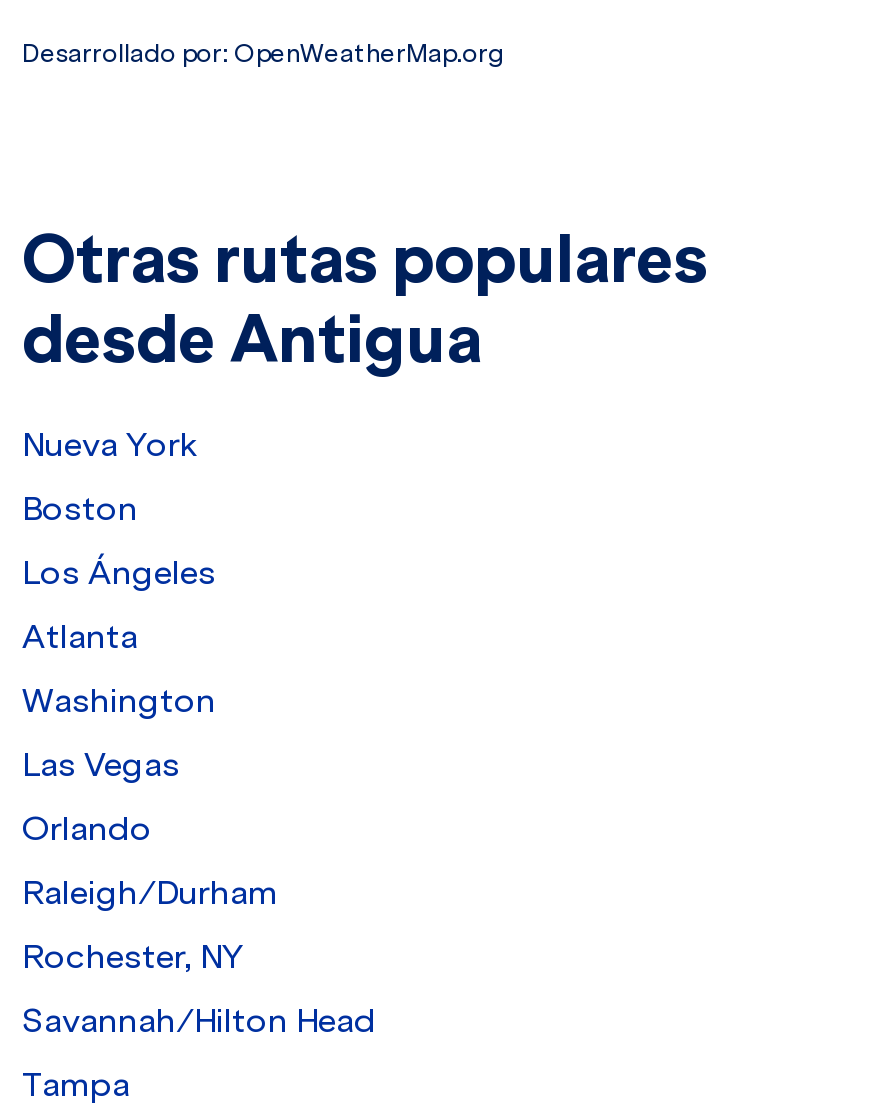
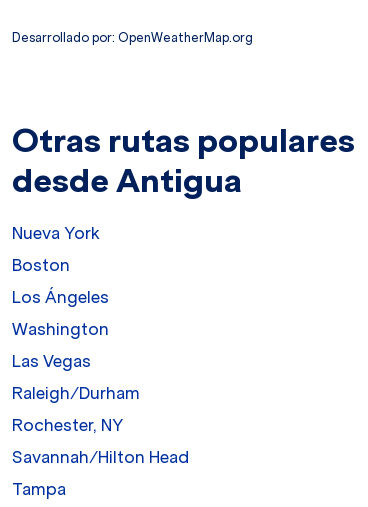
[22,616,138,656] Atlanta -> none
[22,808,152,848] Orlando -> none

